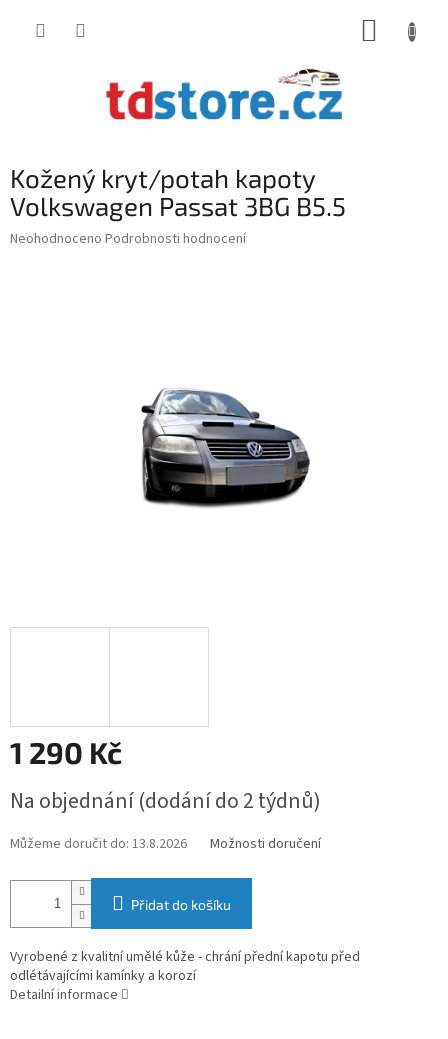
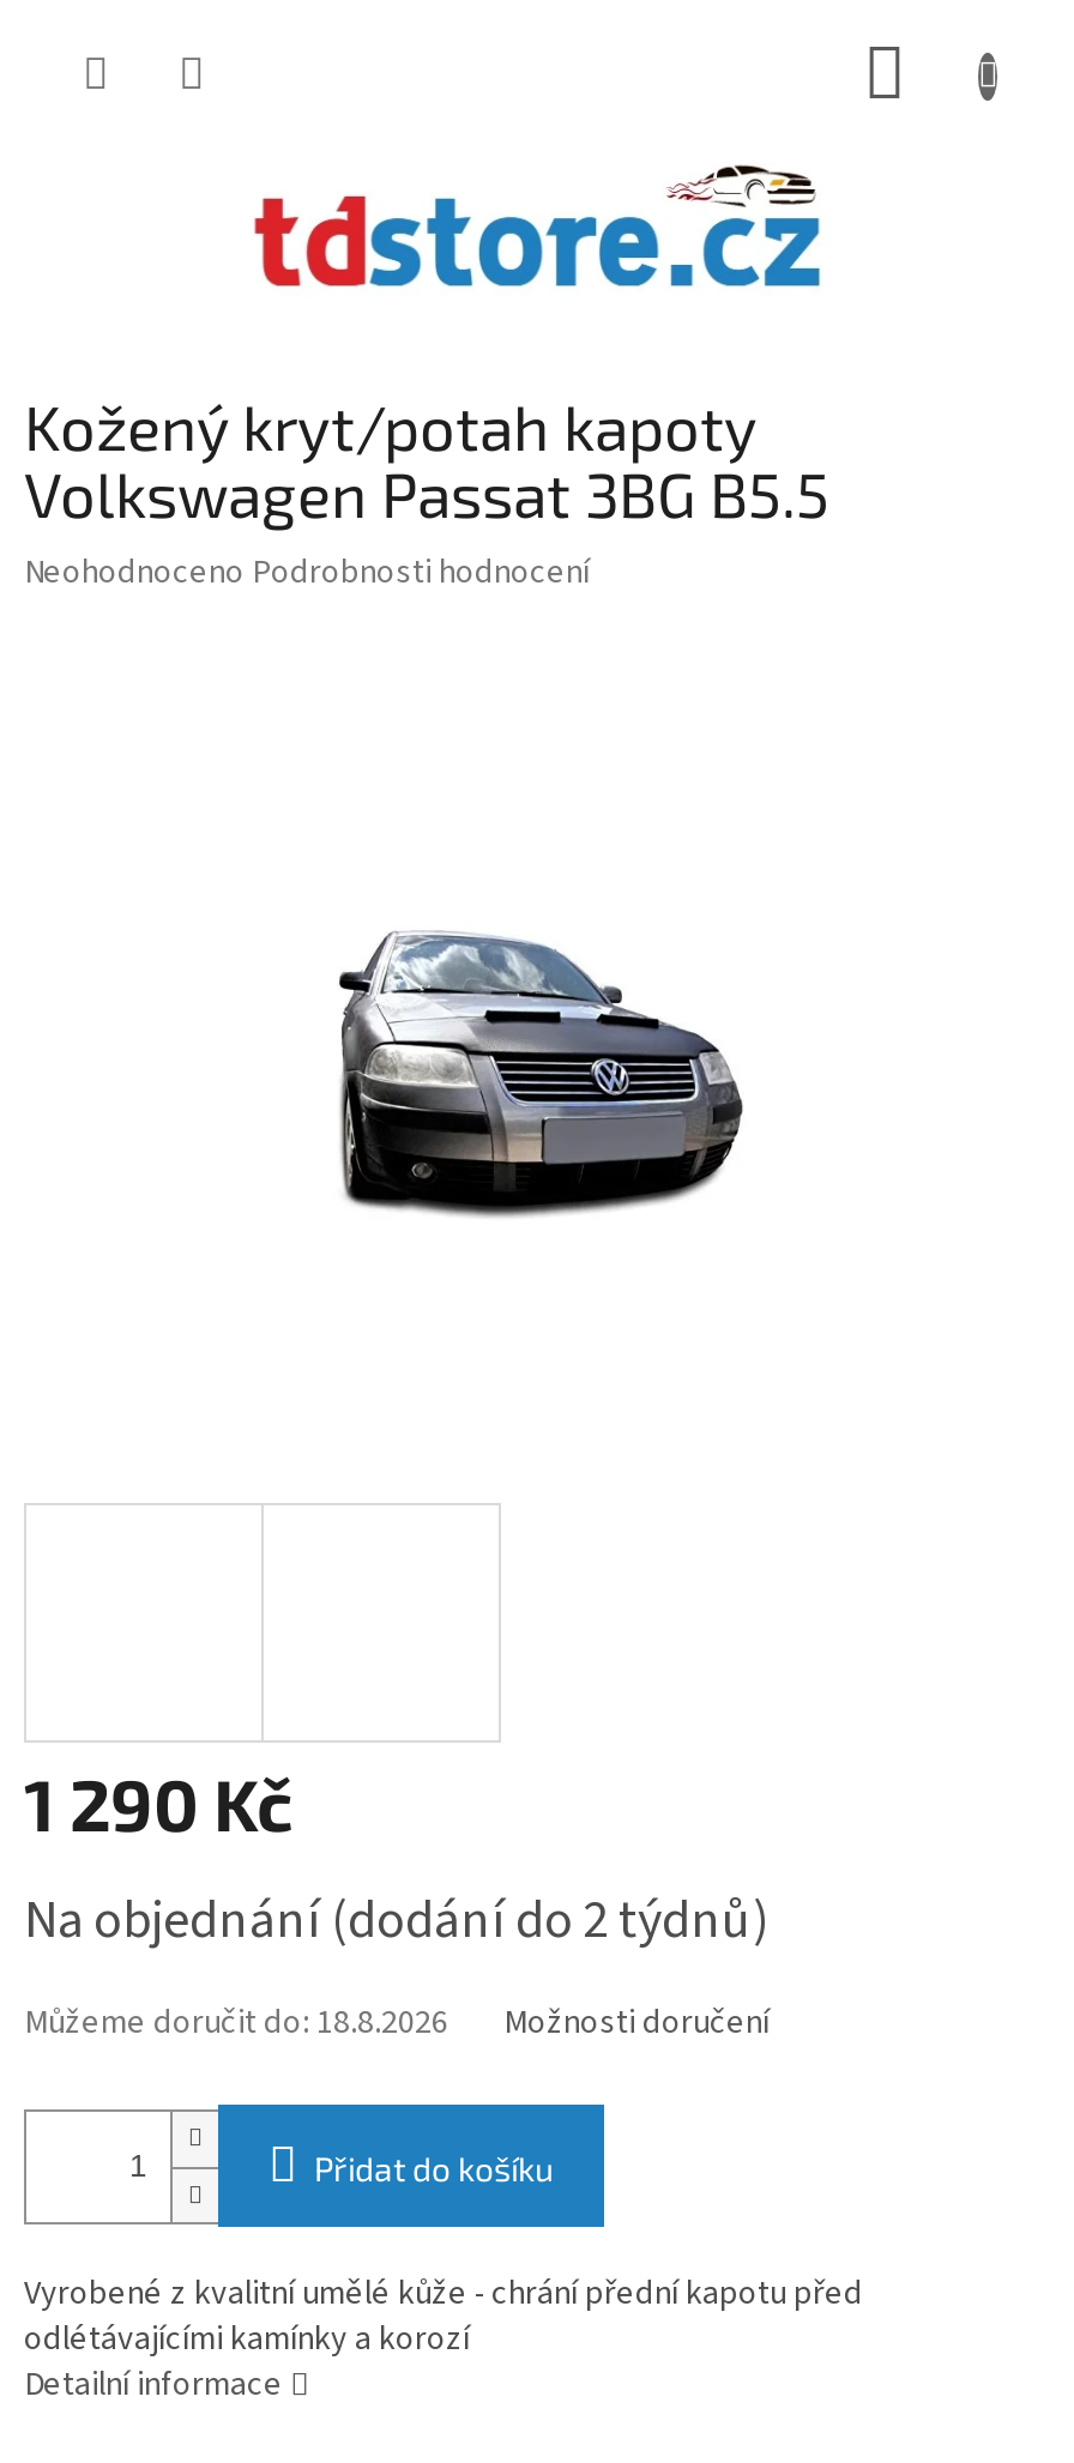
[10,834,187,854] Můžeme doručit do: 13.8.2026 -> [24,2000,448,2048] Můžeme doručit do: 18.8.2026

